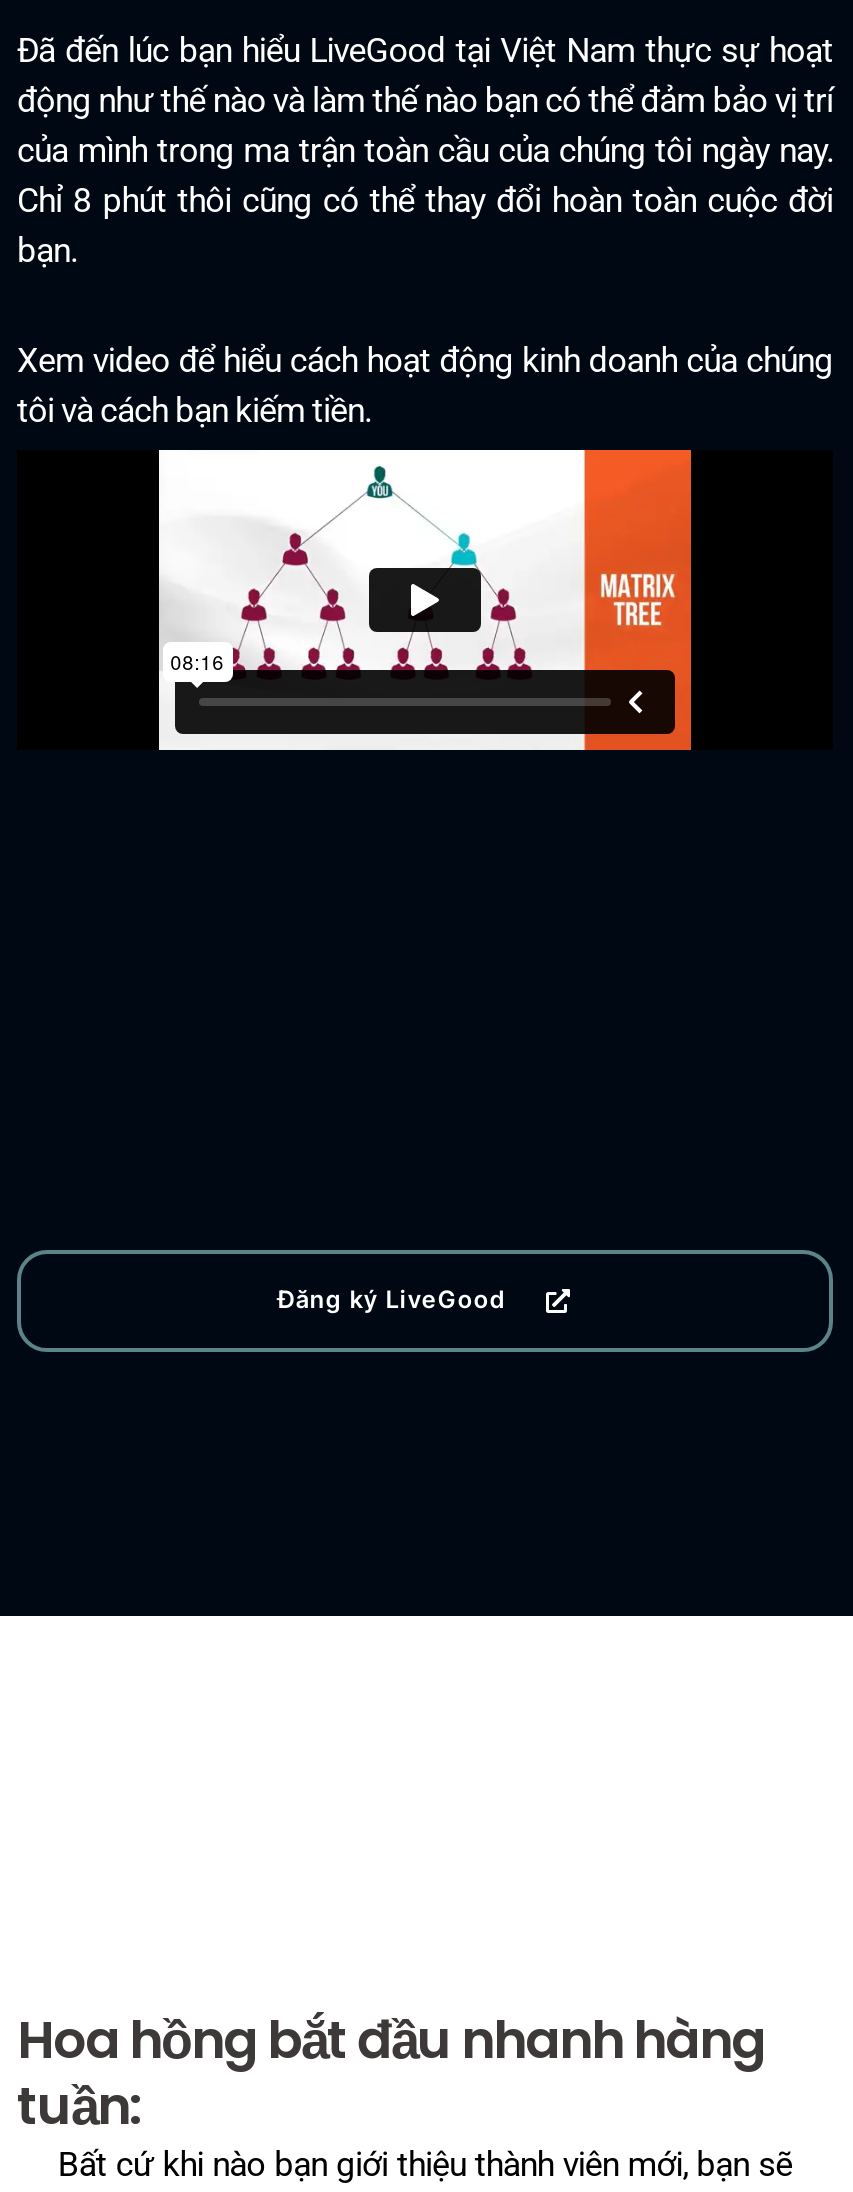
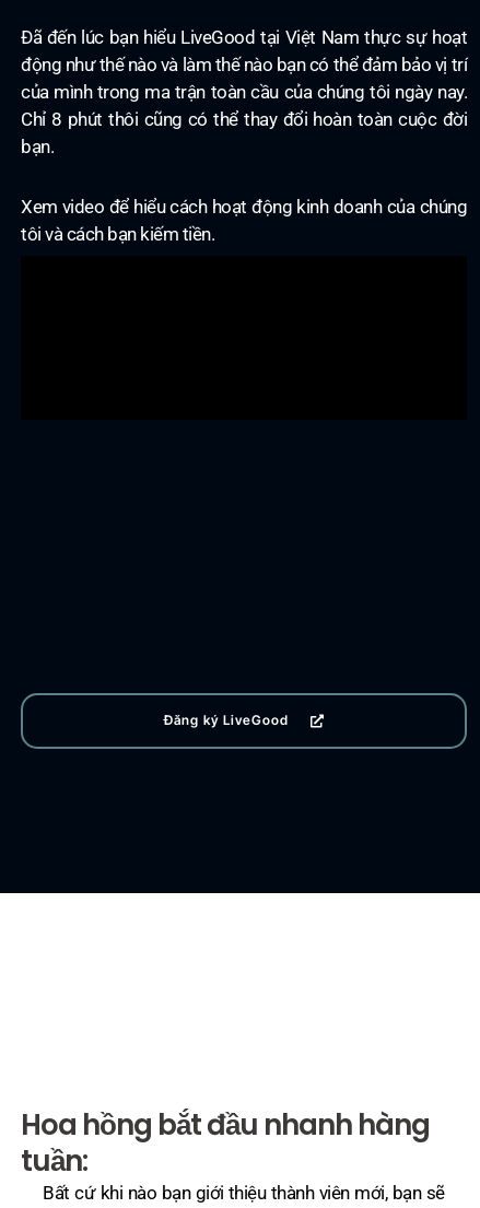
[157,448,693,752] [image] -> none

